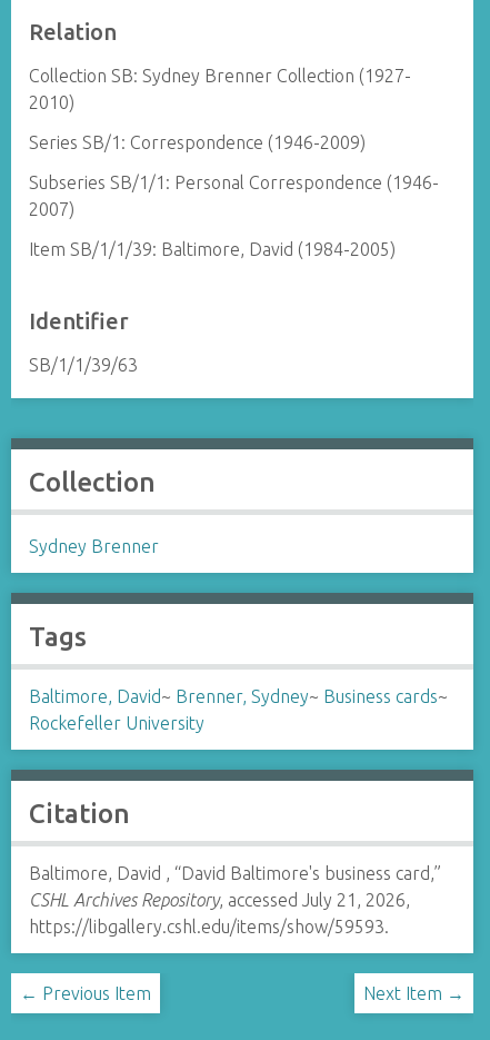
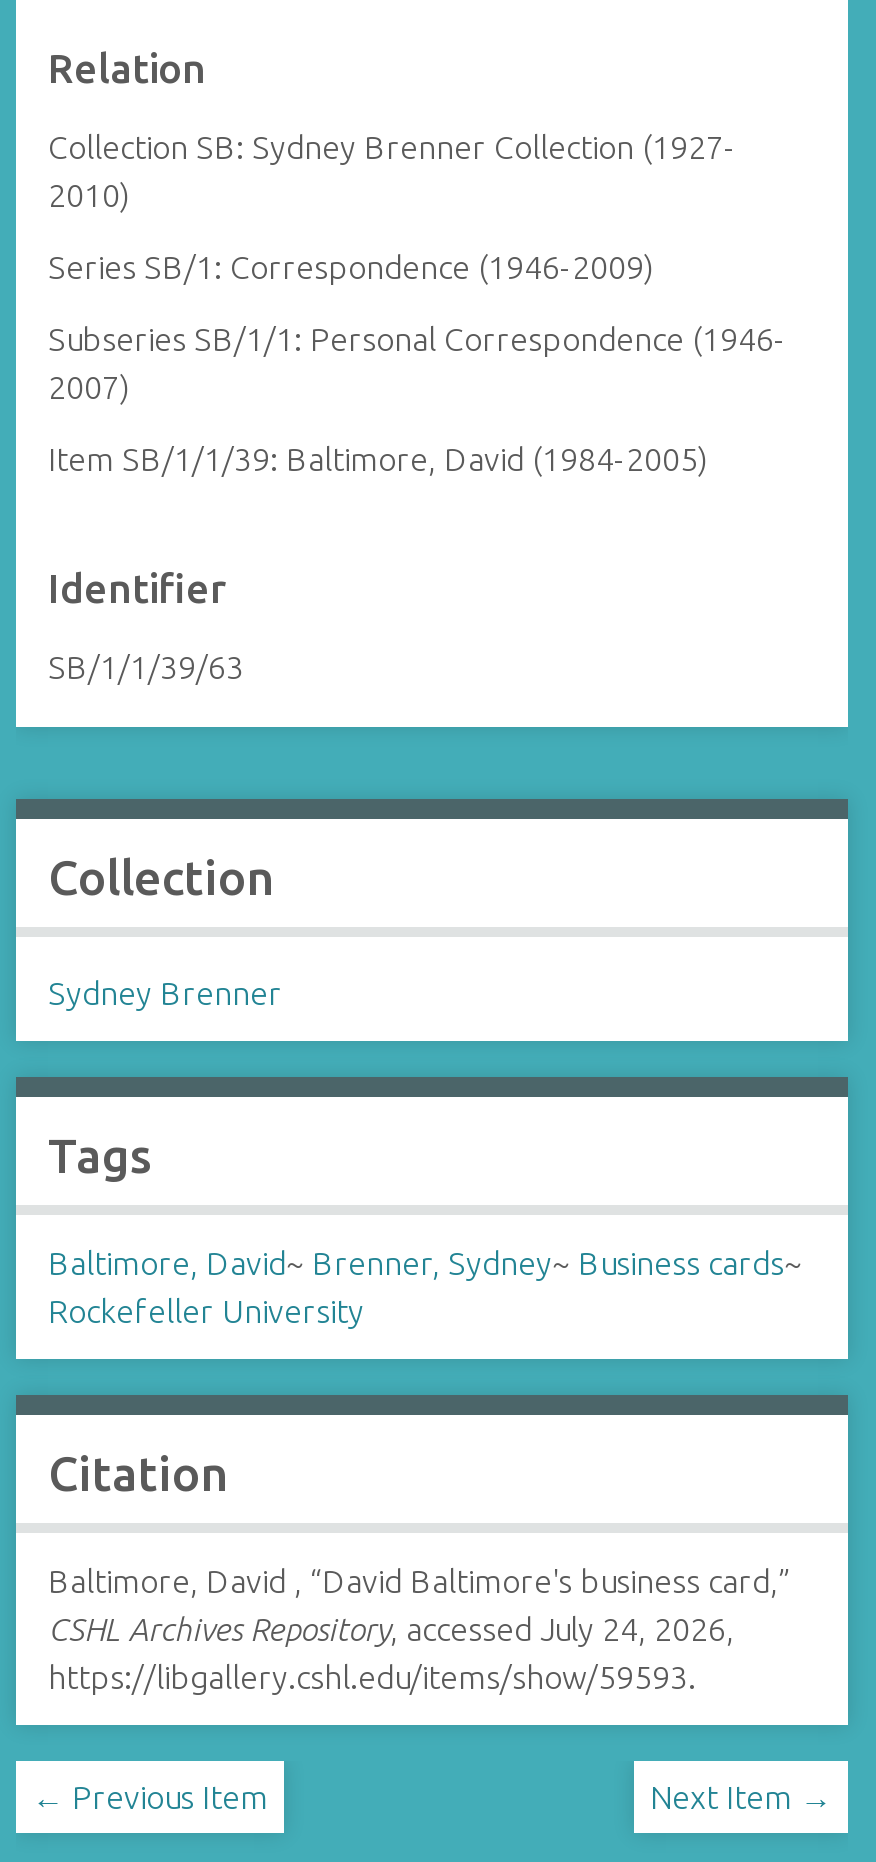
[29,890,410,910] CSHL Archives Repository, accessed July 21, 2026, -> [48,1611,734,1647] CSHL Archives Repository, accessed July 24, 2026,

